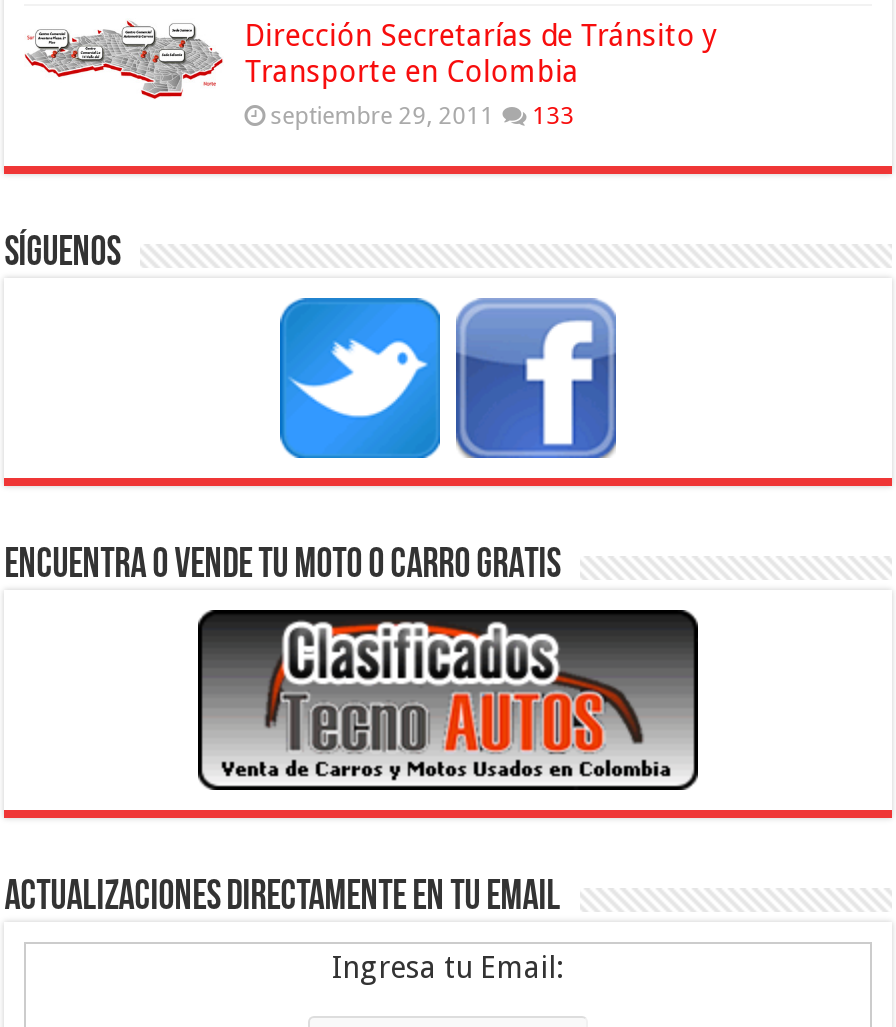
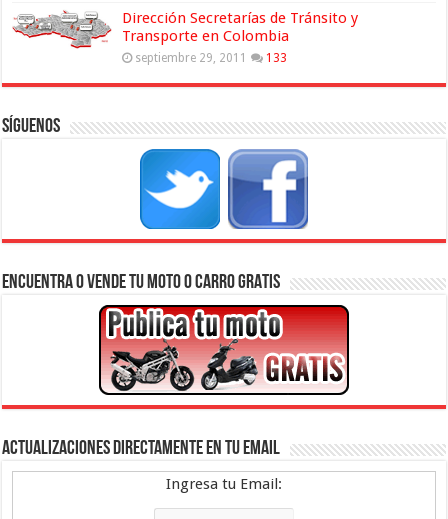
[200,612,696,784] [image] -> [100,306,348,391] [image]

